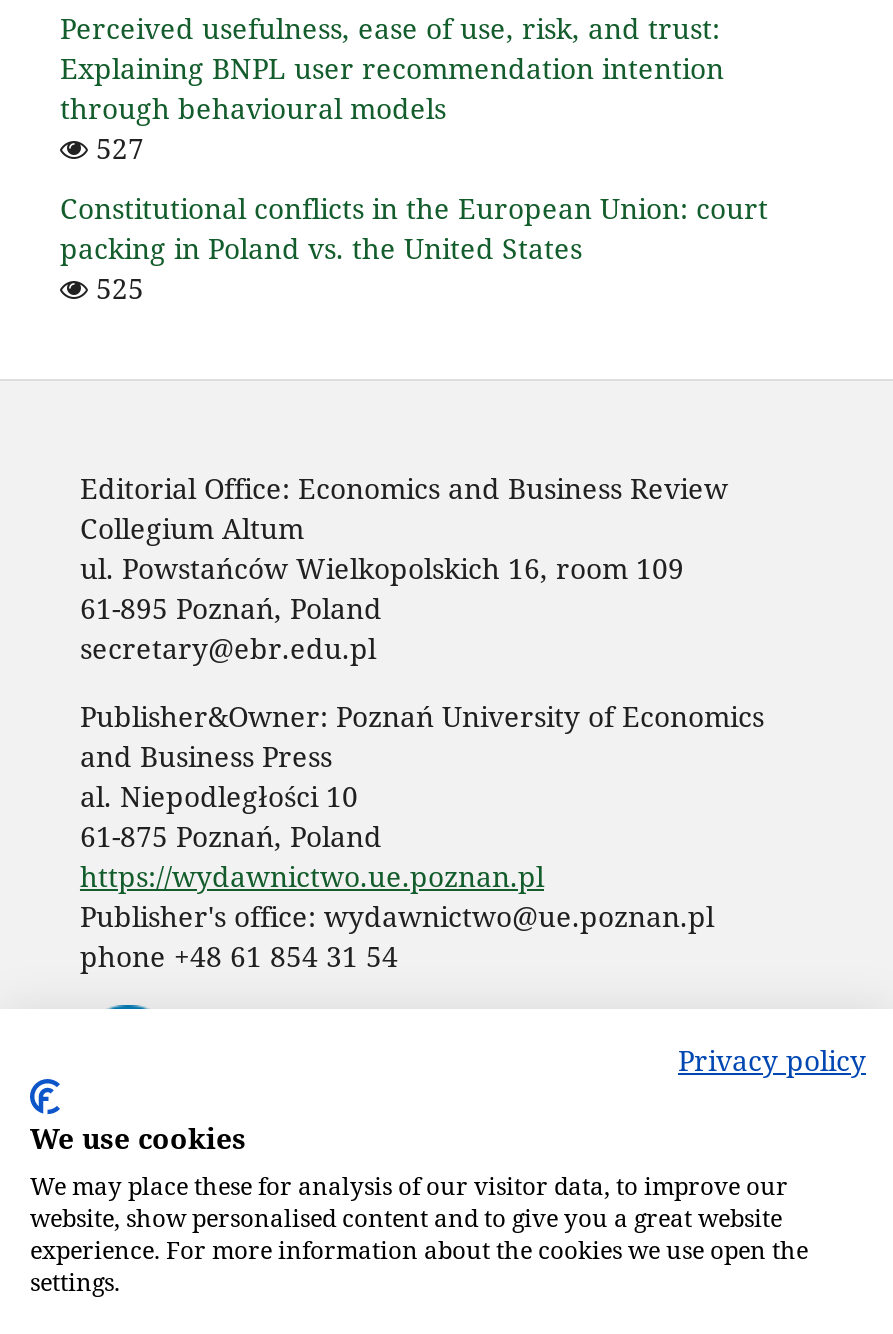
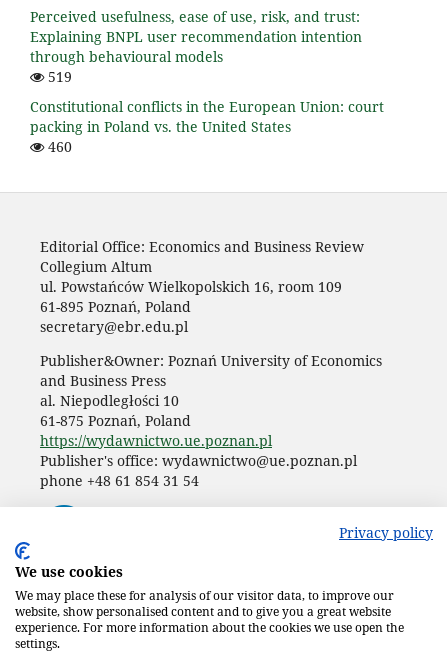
[88,129,144,167] 527 -> [44,67,72,86] 519
[88,269,144,307] 525 -> [44,137,72,156] 460

